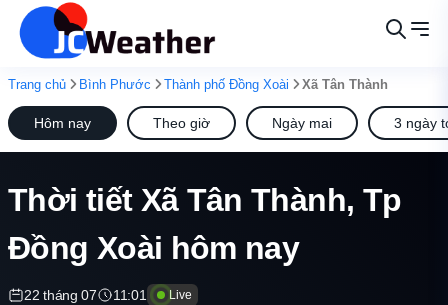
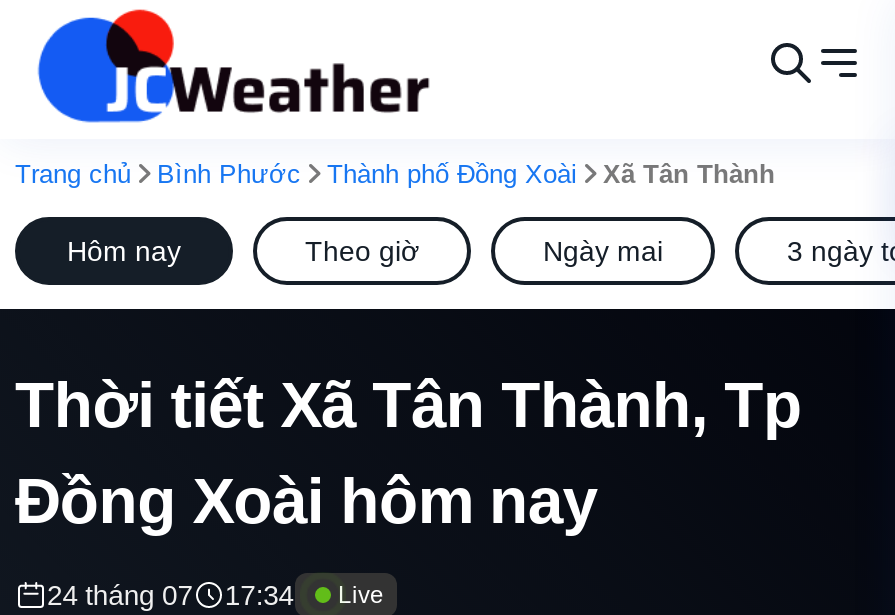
[24,287,97,303] 22 tháng 07 -> [47,579,193,611] 24 tháng 07
[113,287,146,303] 11:01 -> [225,579,294,611] 17:34

